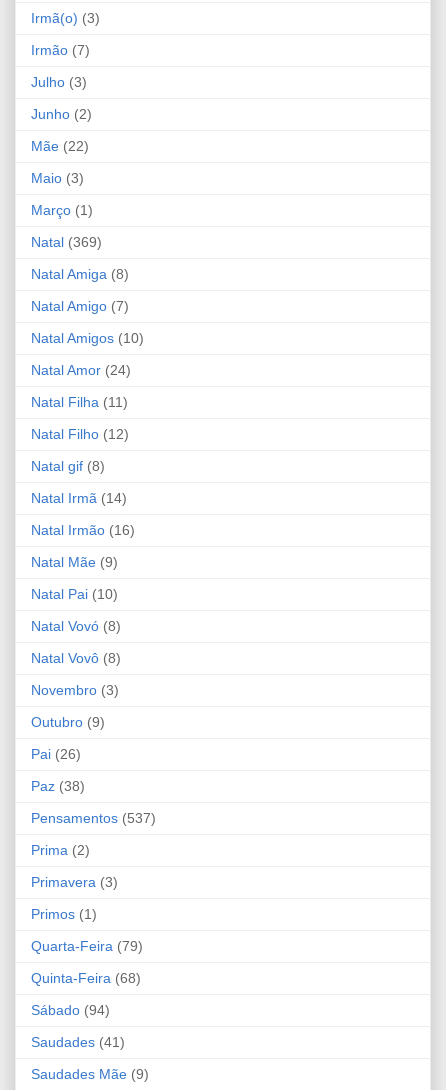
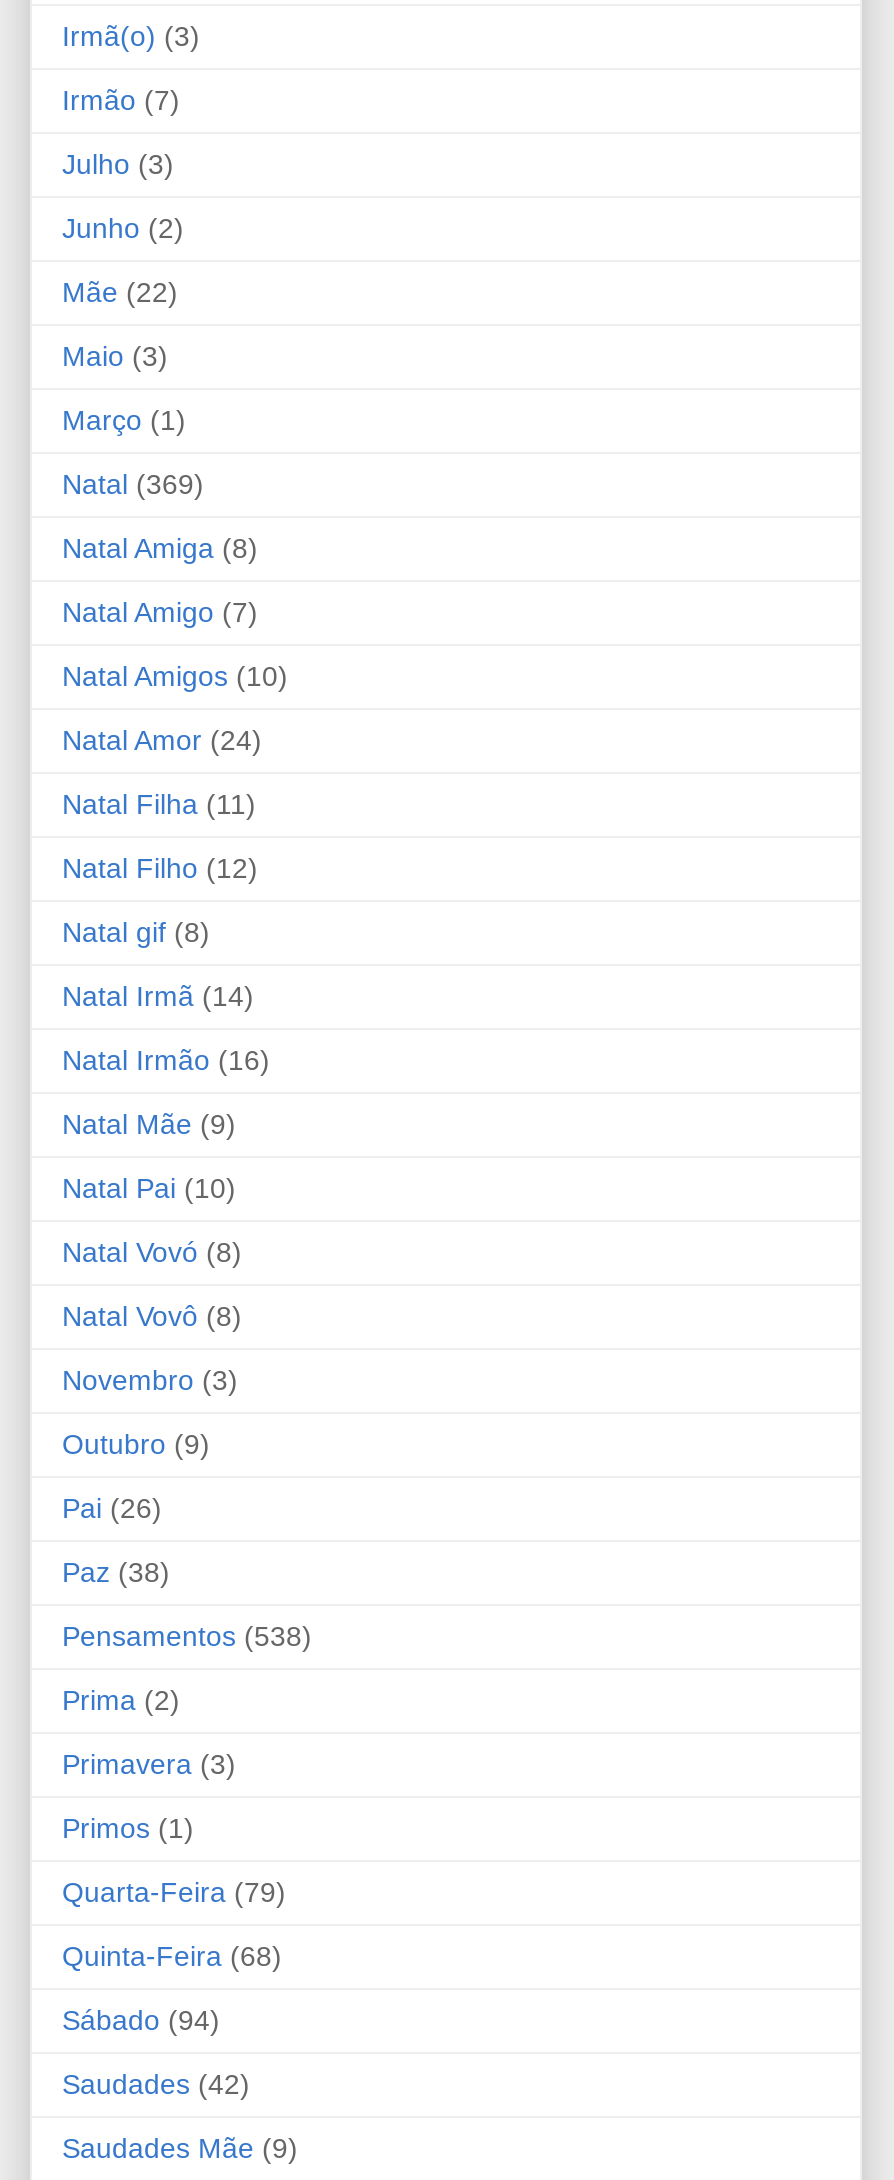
[31,810,156,826] Pensamentos (537) -> [62,1620,312,1652] Pensamentos (538)
[31,1034,125,1050] Saudades (41) -> [62,2068,250,2100] Saudades (42)

